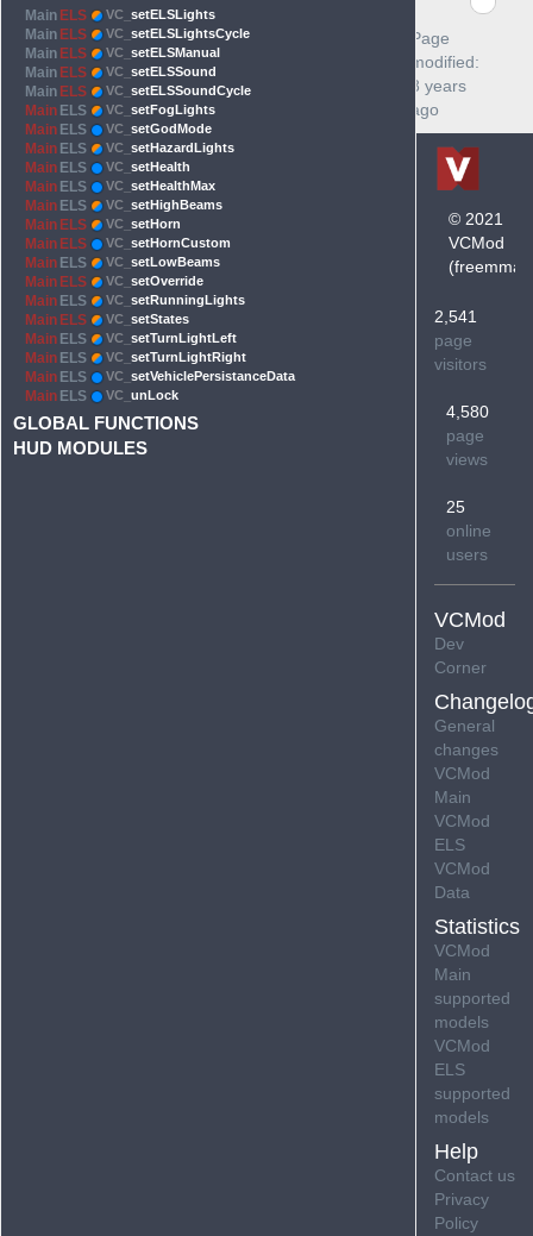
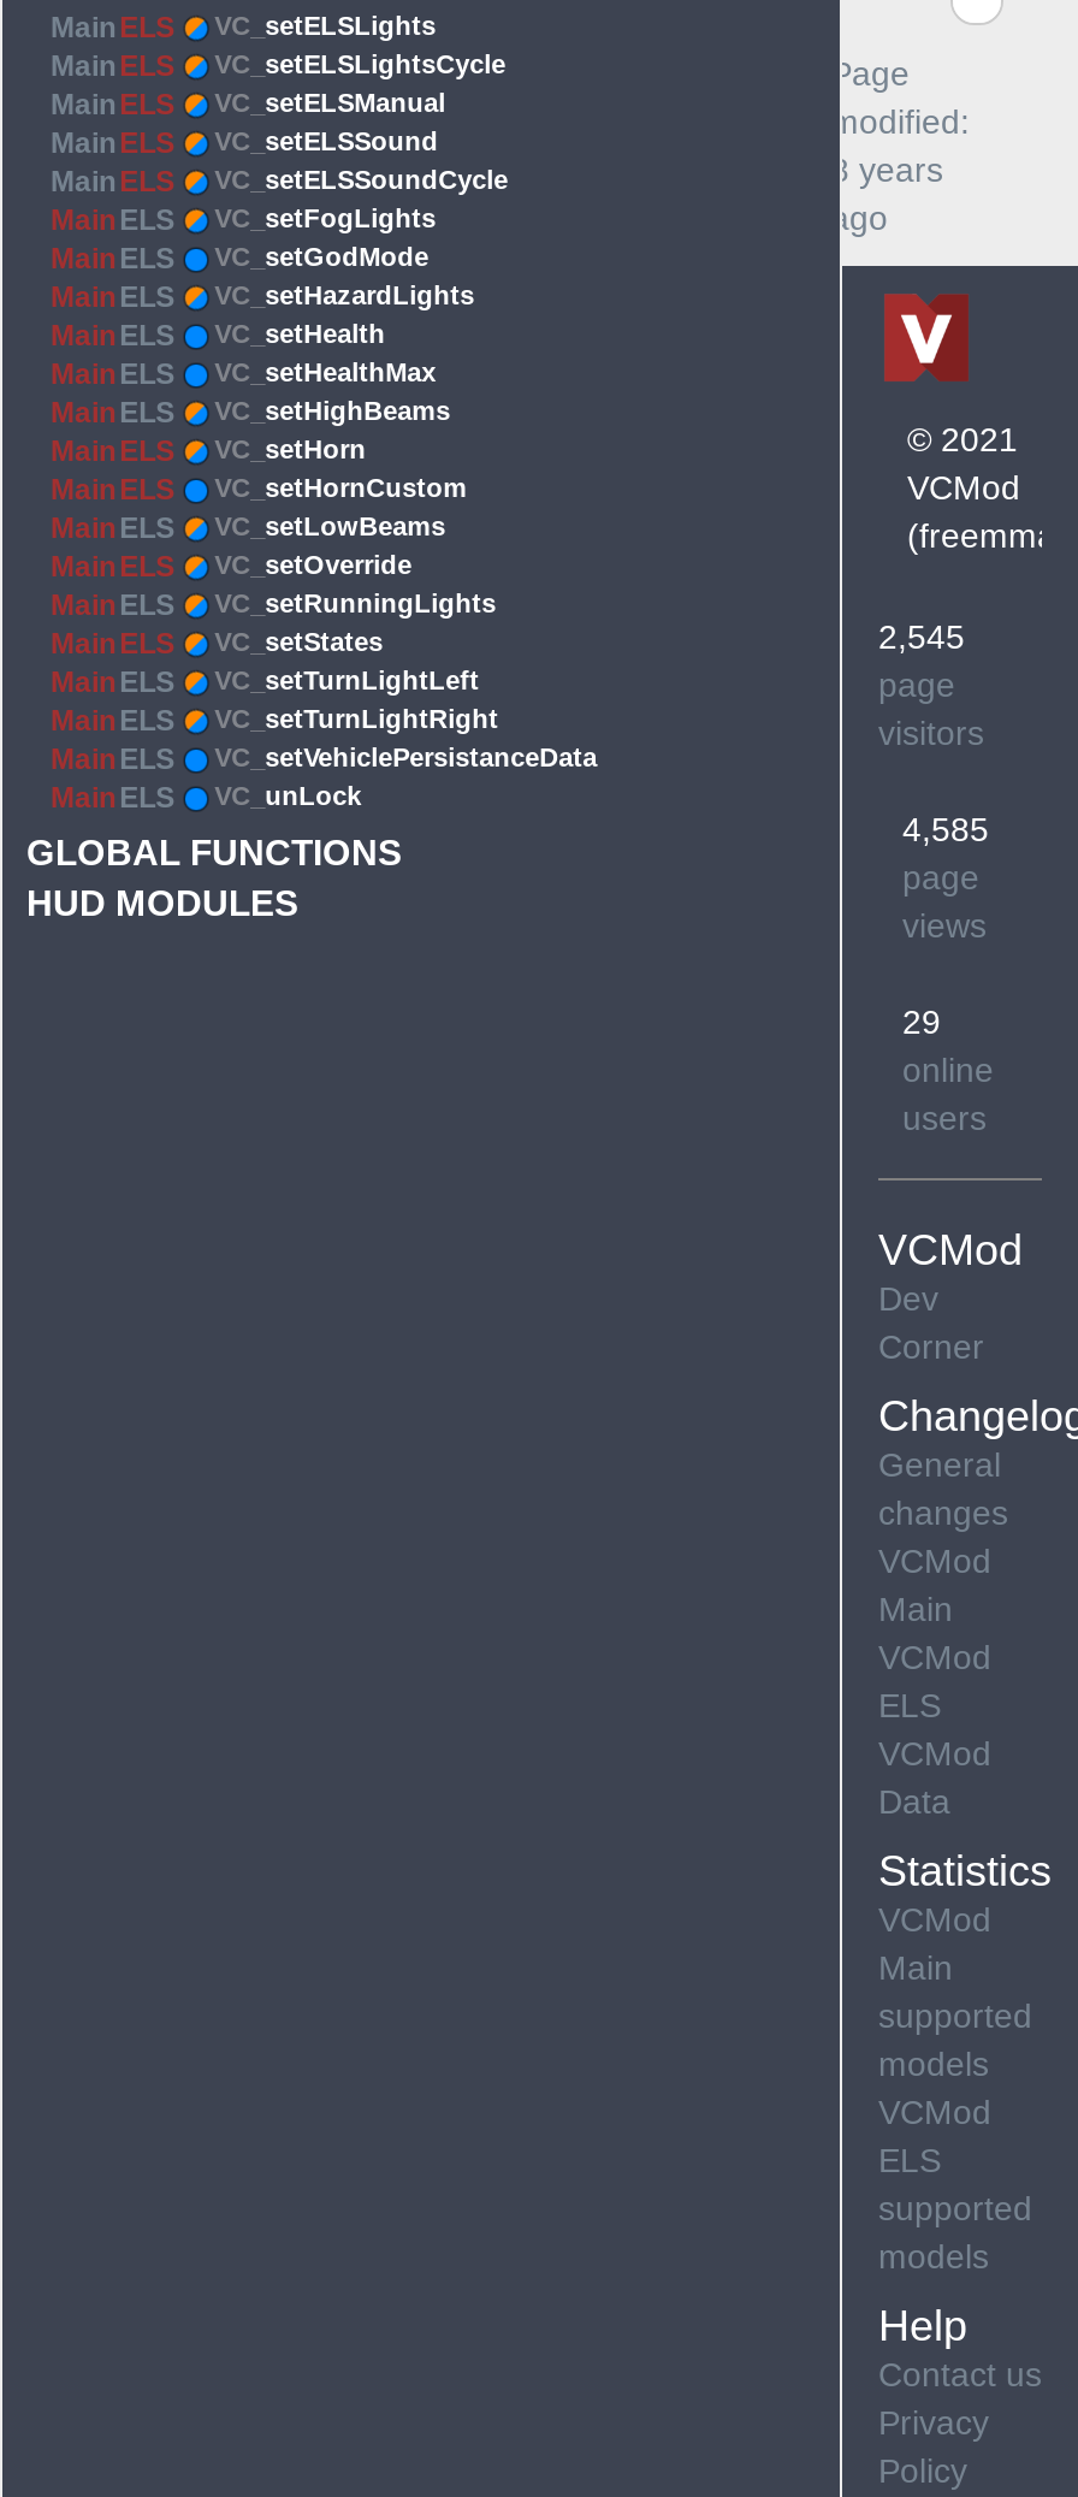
[434,307,477,326] 2,541 -> [878,617,965,656] 2,545
[446,402,489,421] 4,580 -> [902,810,989,848] 4,585
[446,497,465,516] 25 -> [902,1002,941,1041] 29

